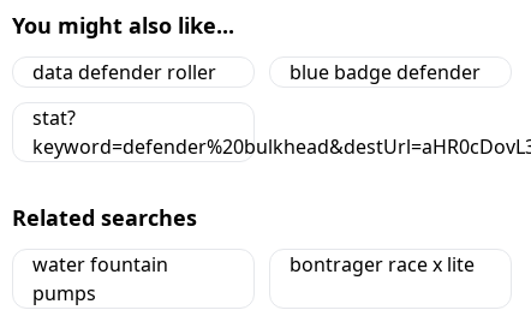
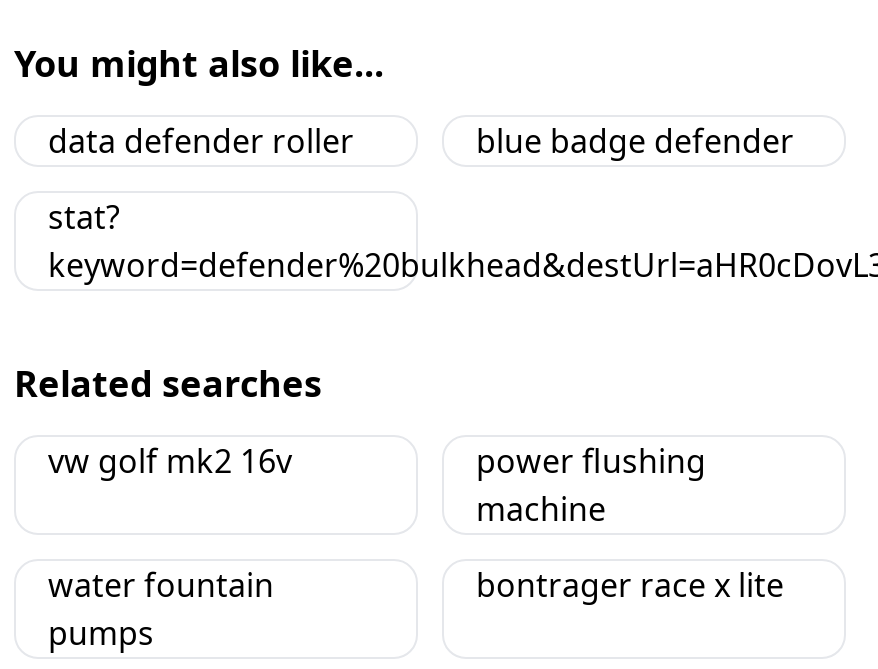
none -> [48,439,706,531] vw golf mk2 16v | power flushing | machine

